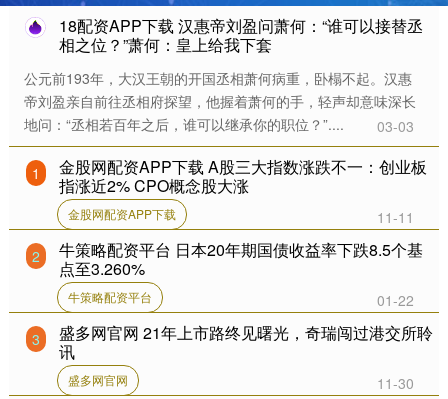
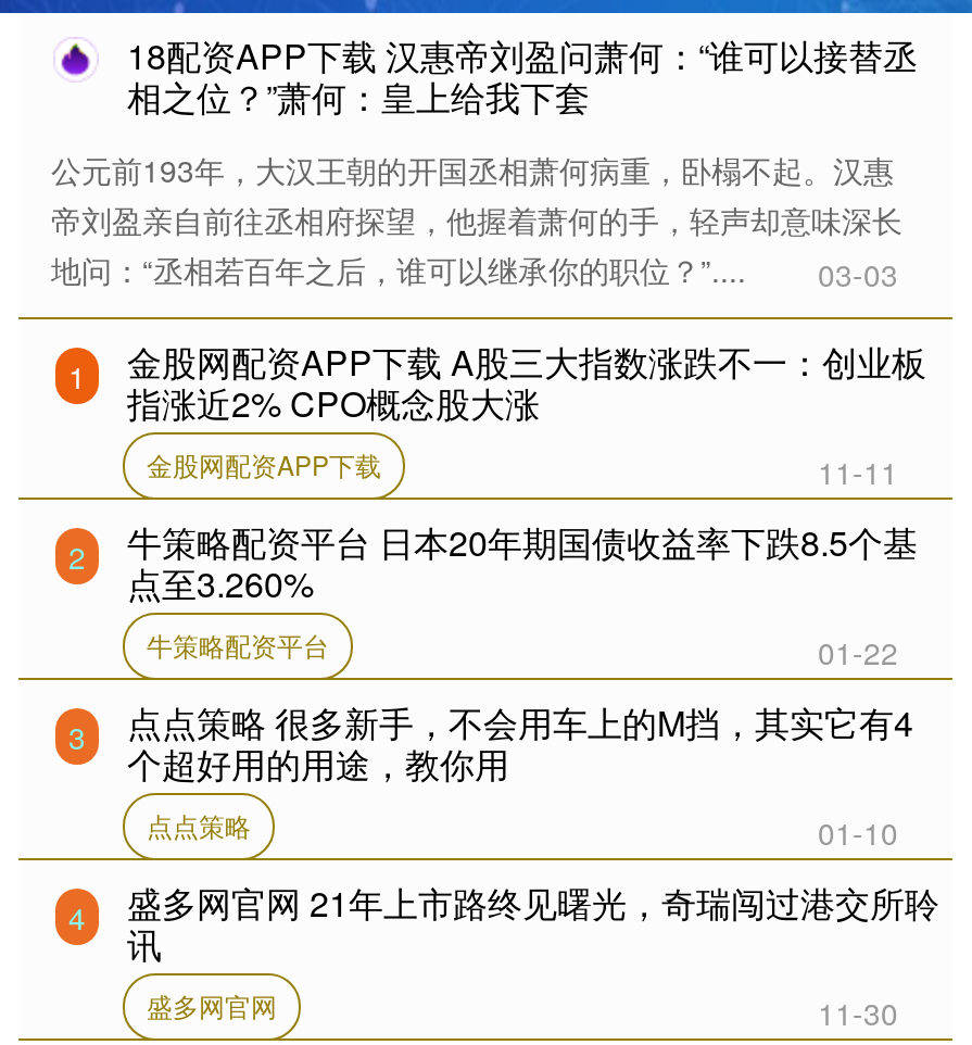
none -> [68,698,913,939] 点点策略 很多新手，不会用车上的M挡，其实它有4 | 个超好用的用途，教你用 | 点点策略 | 01-10 | 4

